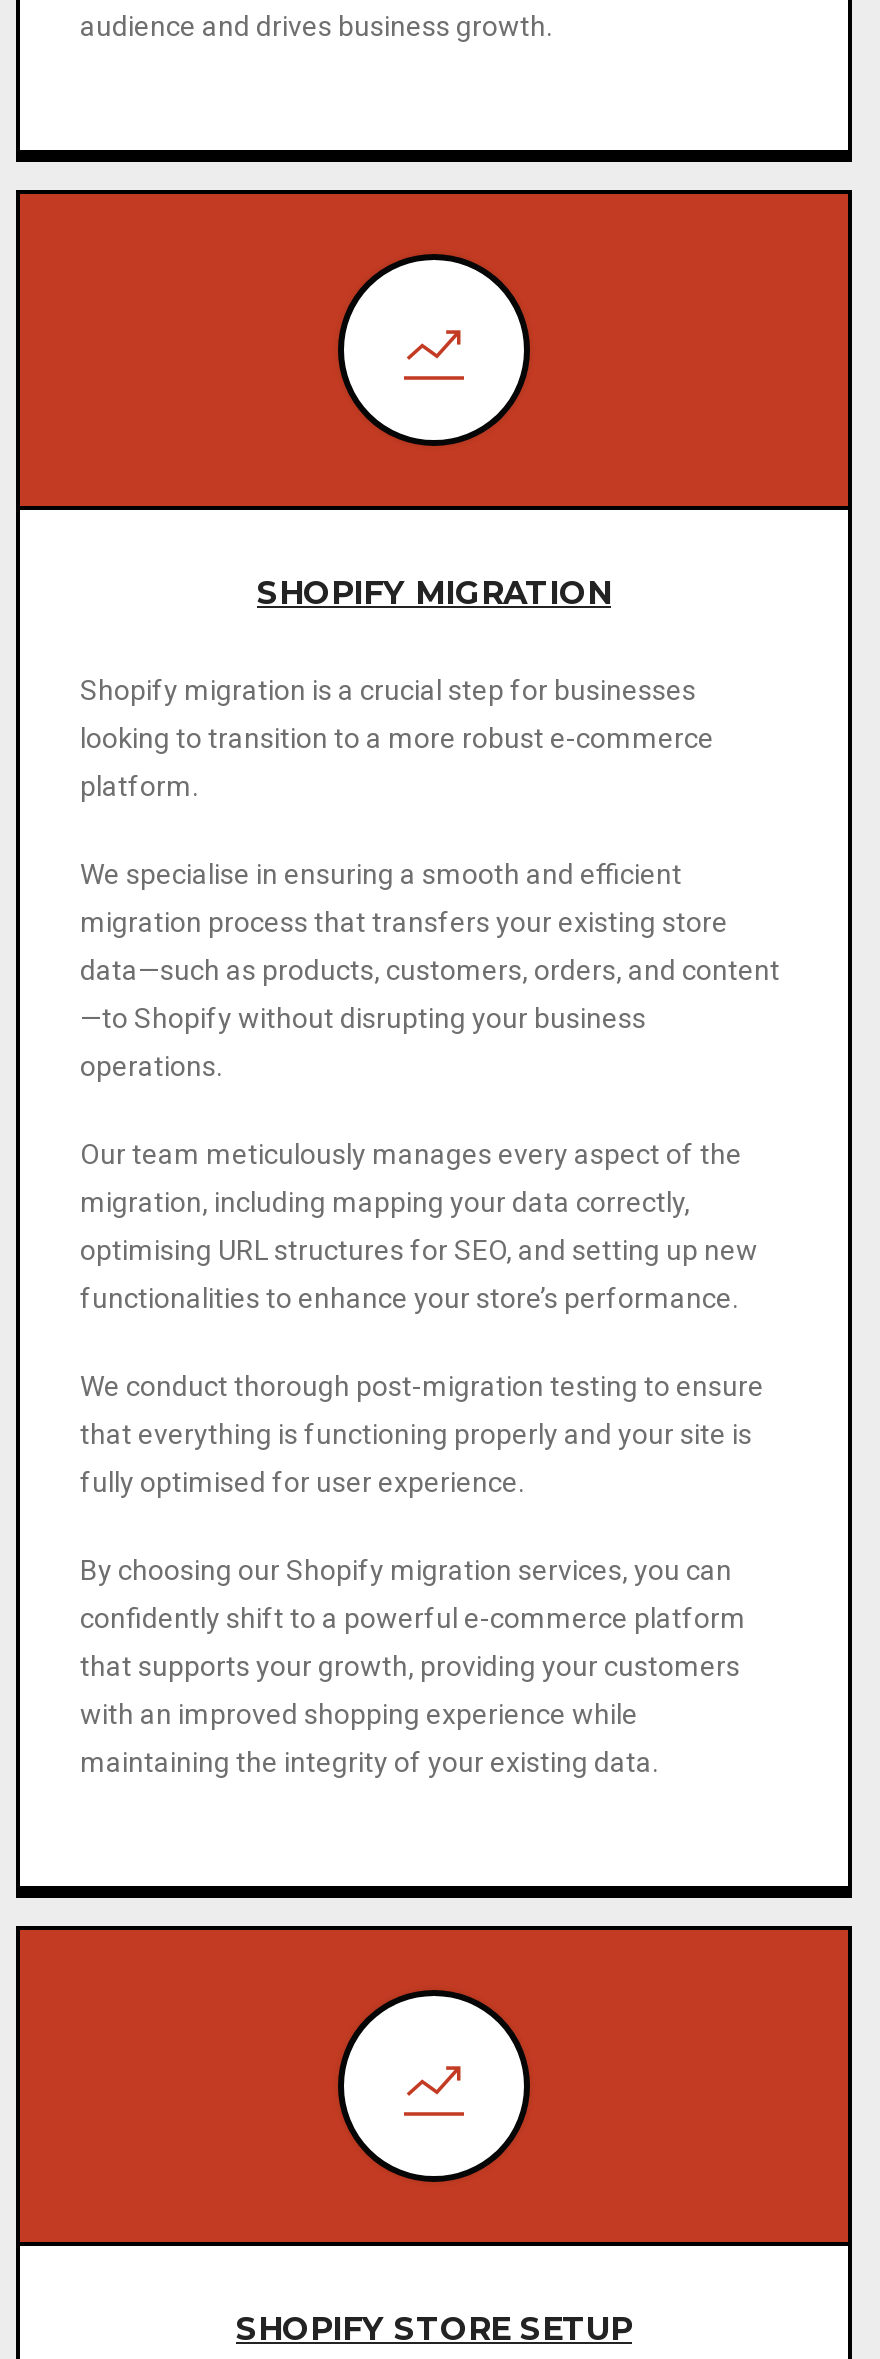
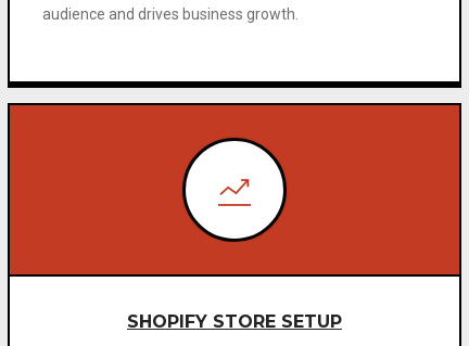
[80,574,780,1778] SHOPIFY MIGRATION | Shopify migration is a crucial step for businesses | looking to transition to a more robust e-commerce | platform. | We specialise in ensuring a smooth and efficient | migration process that transfers your existing store | data—such as products, customers, orders, and content | —to Shopify without disrupting your business | operations. | Our team meticulously manages every aspect of the | migration, including mapping your data correctly, | optimising URL structures for SEO, and setting up new | functionalities to enhance your store’s performance. | We conduct thorough post-migration testing to ensure | that everything is functioning properly and your site is | fully optimised for user experience. | By choosing our Shopify migration services, you can | confidently shift to a powerful e-commerce platform | that supports your growth, providing your customers | with an improved shopping experience while | maintaining the integrity of your existing data. -> none

